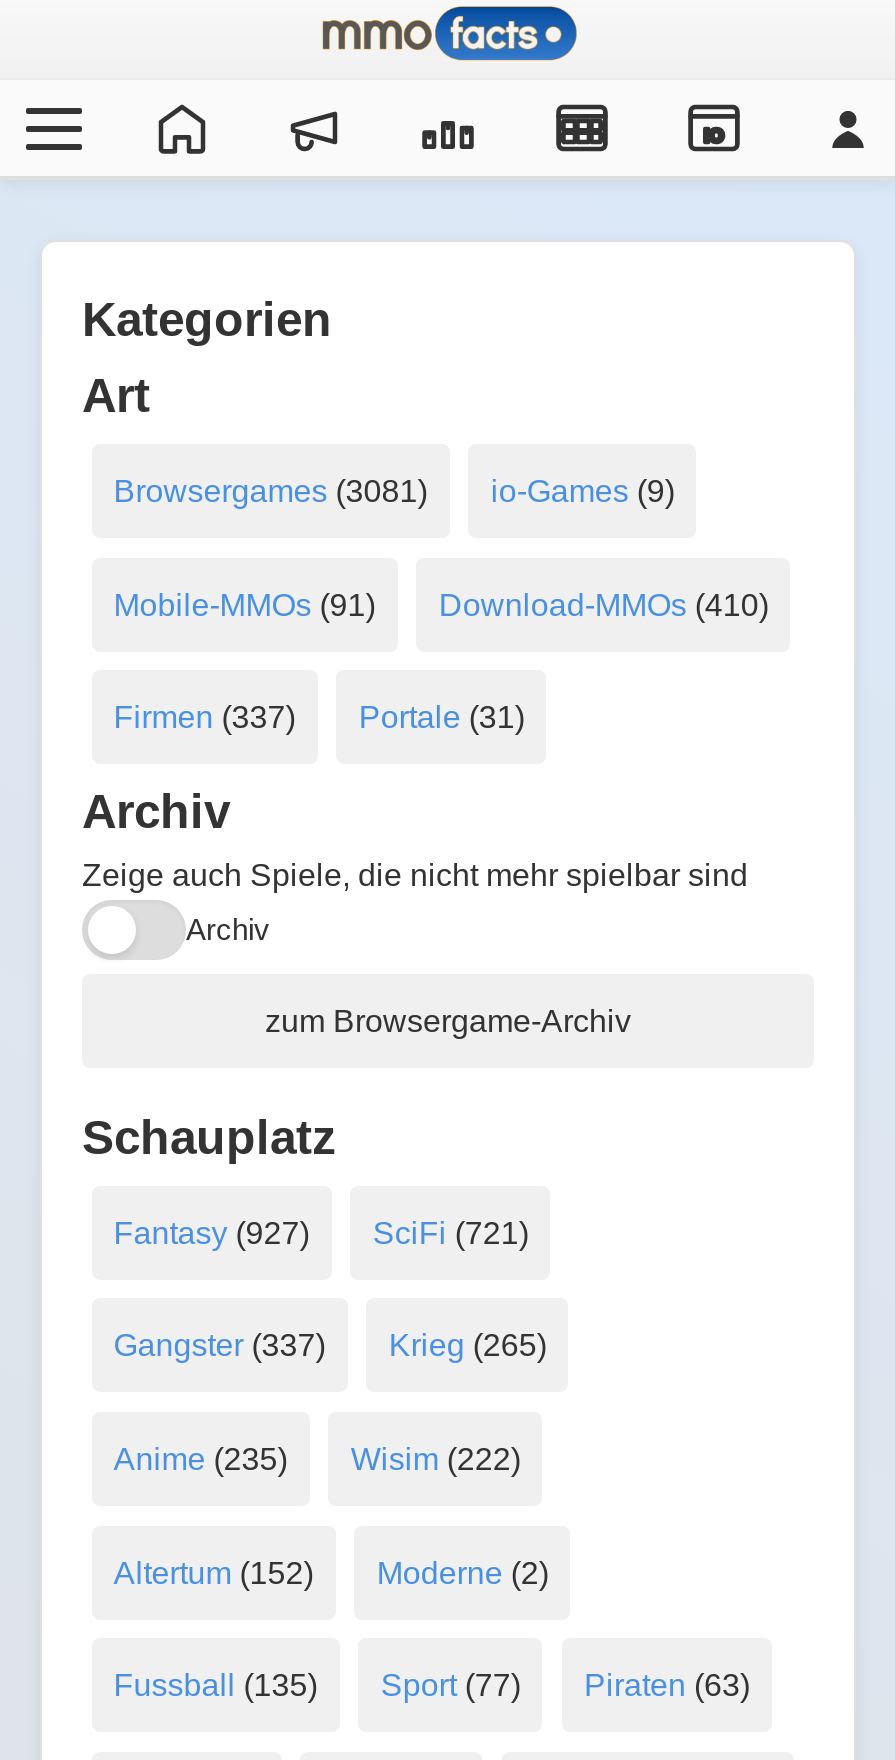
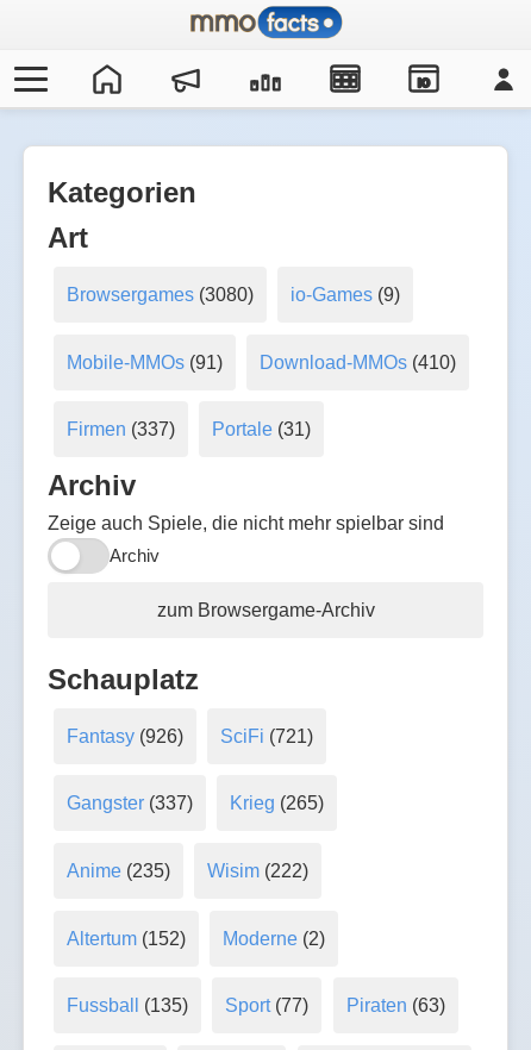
[114,474,428,508] Browsergames (3081) -> [66,285,253,305] Browsergames (3080)
[114,1216,529,1250] Fantasy (927) SciFi (721) -> [66,726,314,746] Fantasy (926) SciFi (721)

